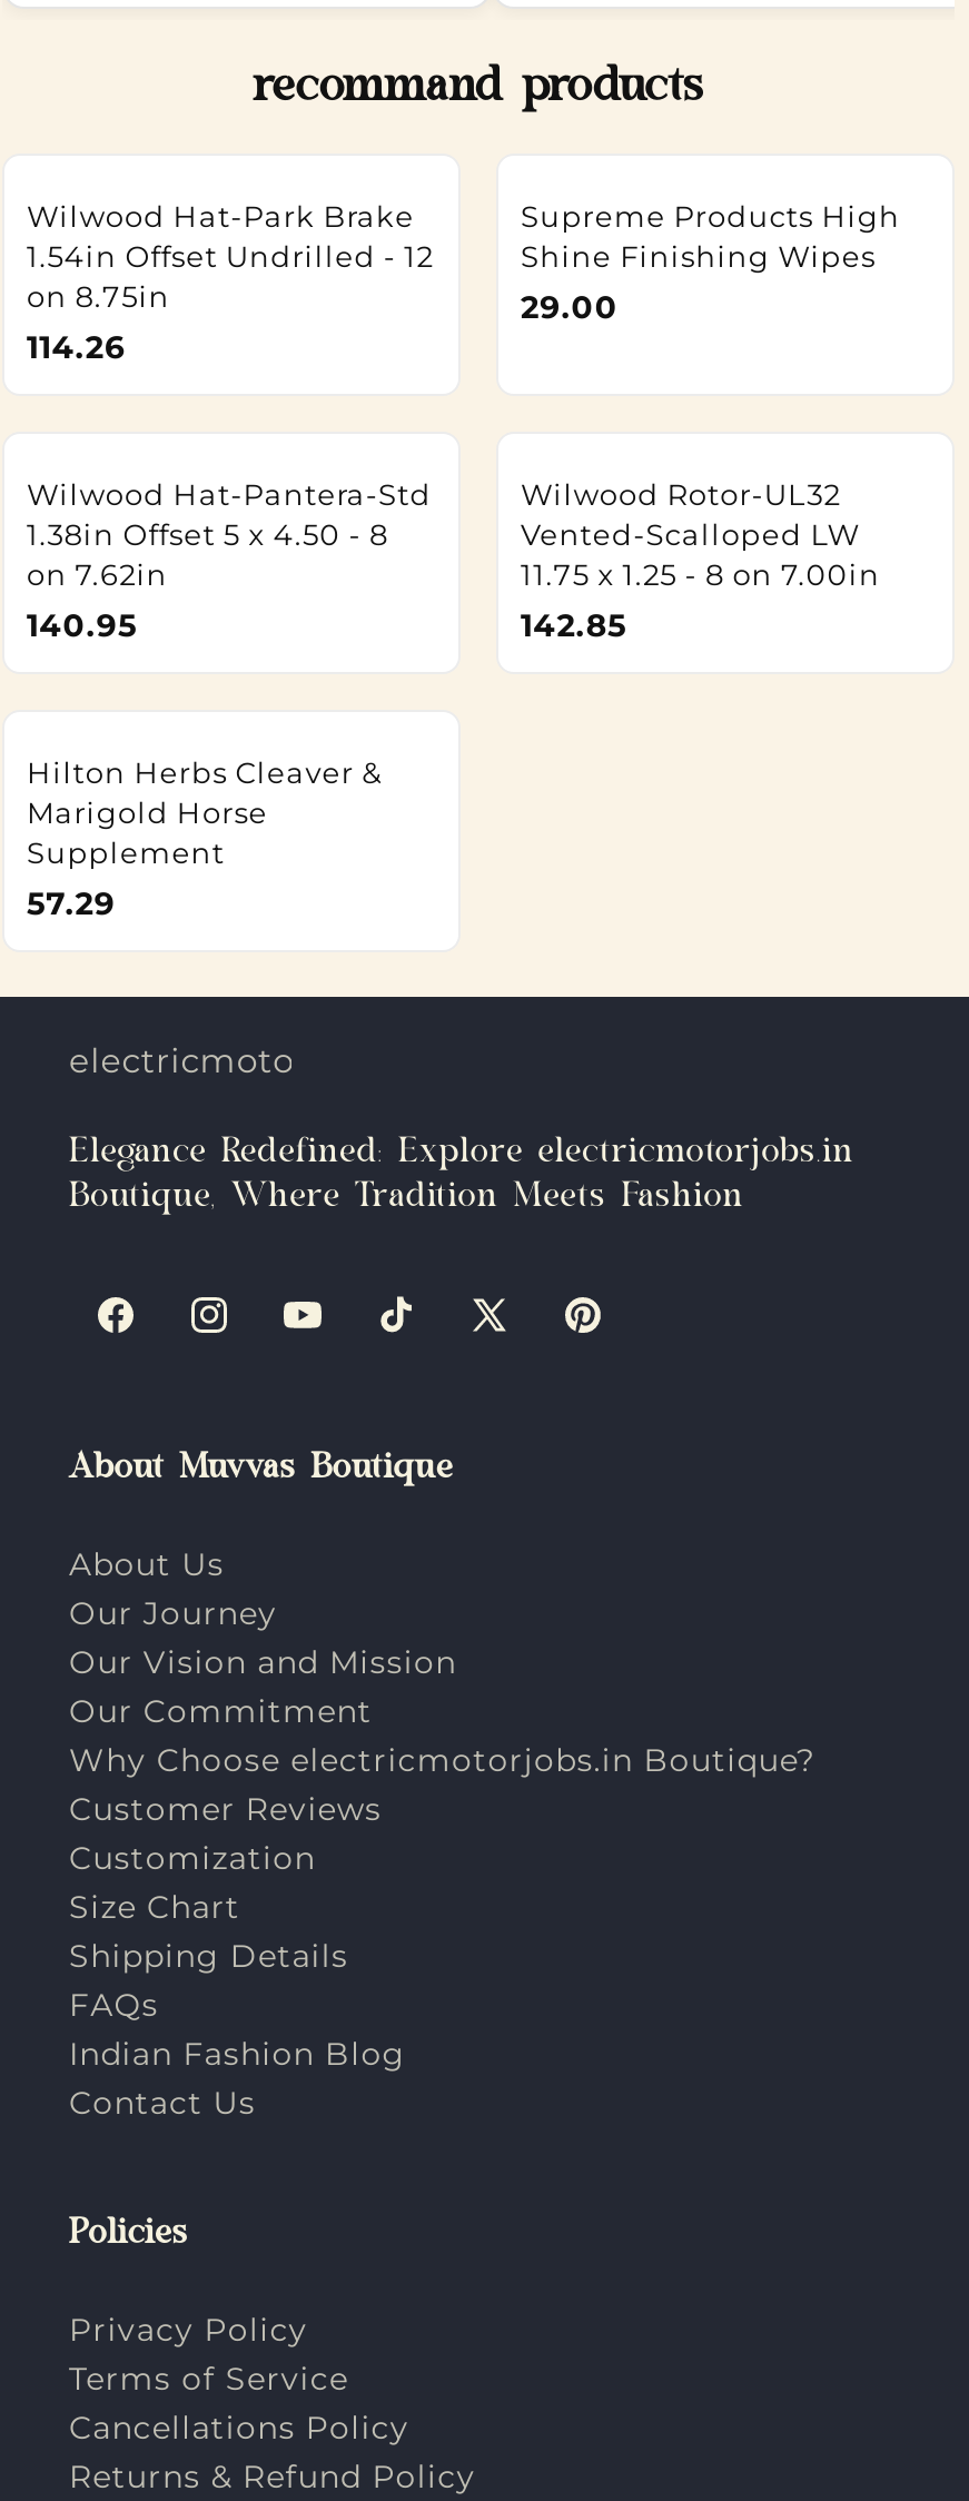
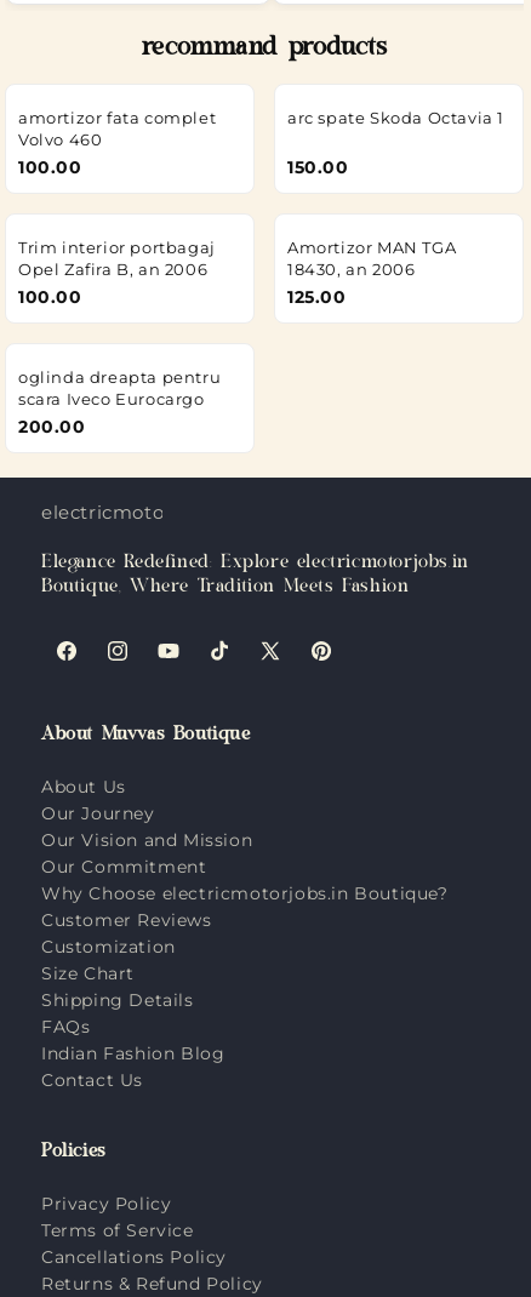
[27,197,433,366] Wilwood Hat-Park Brake | 1.54in Offset Undrilled - 12 | on 8.75in | 114.26 -> [18,107,216,178] amortizor fata complet | Volvo 460 | 100.00
[521,197,900,326] Supreme Products High | Shine Finishing Wipes | 29.00 -> [287,107,504,178] arc spate Skoda Octavia 1 | 150.00
[27,475,431,644] Wilwood Hat-Pantera-Std | 1.38in Offset 5 x 4.50 - 8 | on 7.62in | 140.95 -> [18,237,216,307] Trim interior portbagaj | Opel Zafira B, an 2006 | 100.00
[521,475,880,644] Wilwood Rotor-UL32 | Vented-Scalloped LW | 11.75 x 1.25 - 8 on 7.00in | 142.85 -> [287,237,456,307] Amortizor MAN TGA | 18430, an 2006 | 125.00
[27,753,383,922] Hilton Herbs Cleaver & | Marigold Horse | Supplement | 57.29 -> [18,367,221,437] oglinda dreapta pentru | scara Iveco Eurocargo | 200.00

